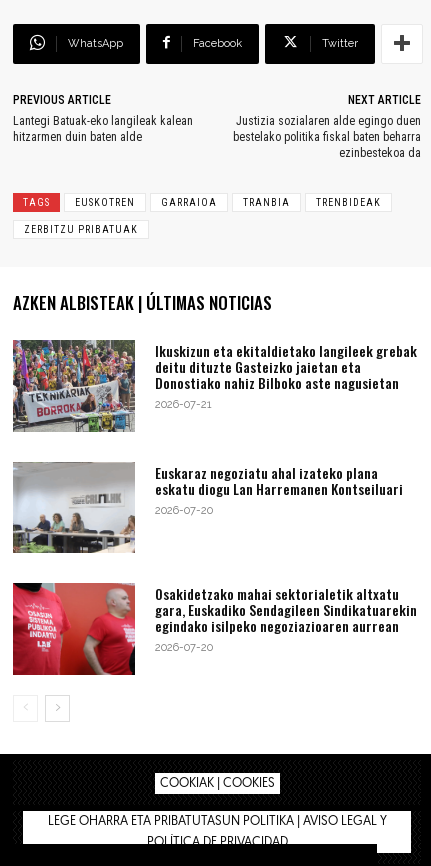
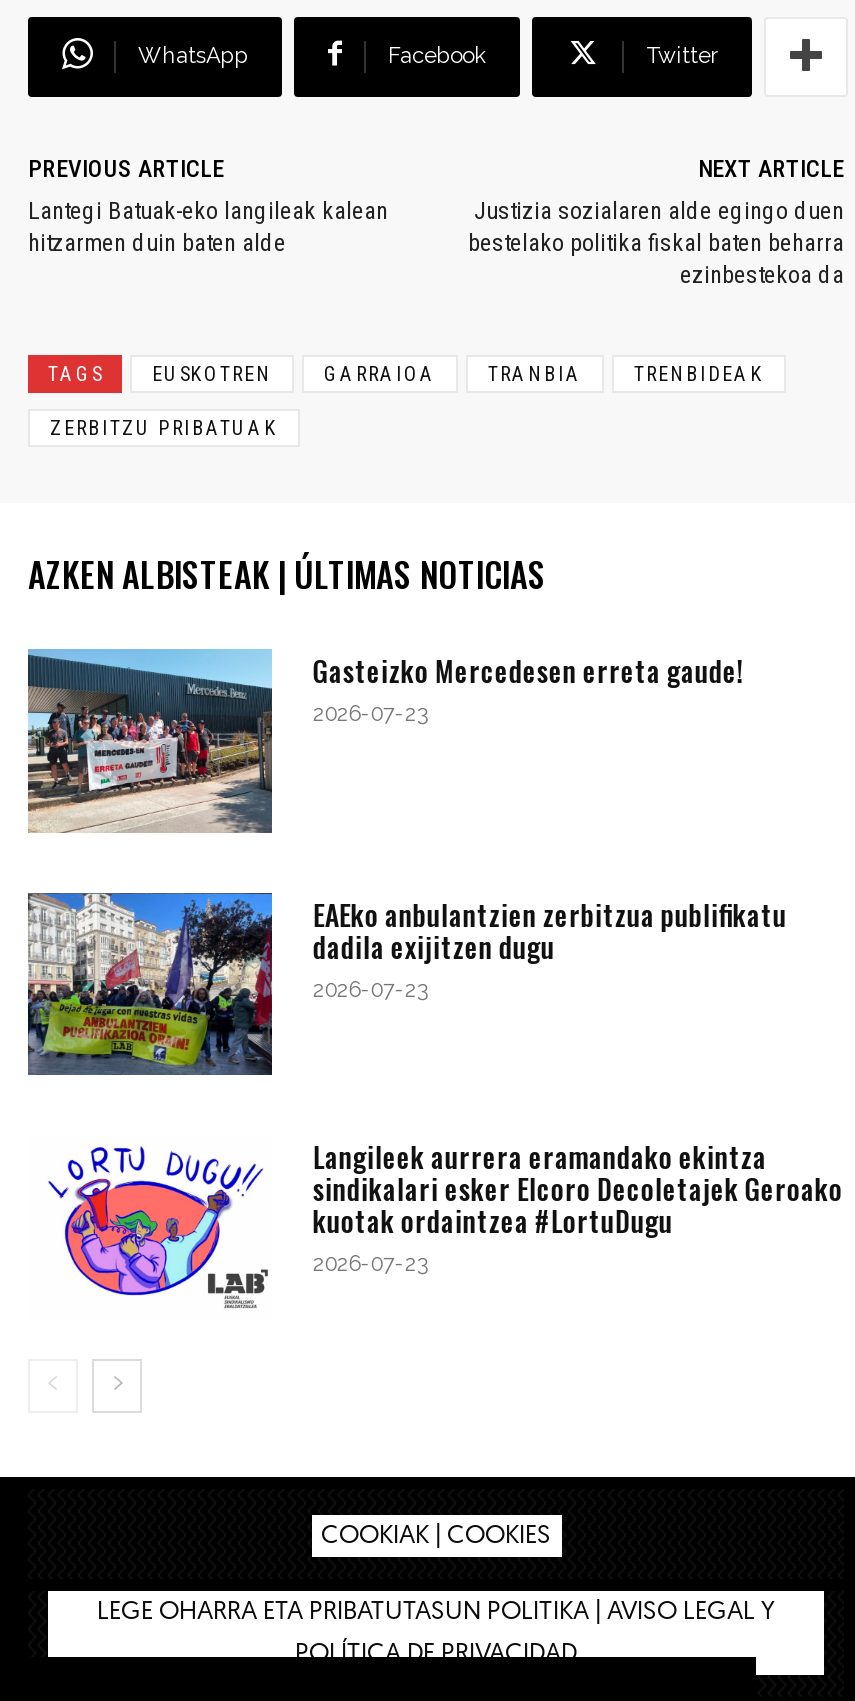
[12,339,417,432] [image] | Ikuskizun eta ekitaldietako langileek grebak | deitu dituzte Gasteizko jaietan eta | Donostiako nahiz Bilboko aste nagusietan | 2026-07-21 -> [26,649,745,833] [image] | Gasteizko Mercedesen erreta gaude! | 2026-07-23
[13,462,403,553] [image] | Euskaraz negoziatu ahal izateko plana | eskatu diogu Lan Harremanen Kontseiluari | 2026-07-20 -> [26,891,787,1077] [image] | EAEko anbulantzien zerbitzua publifikatu | dadila exijitzen dugu | 2026-07-23
[12,582,417,676] [image] | Osakidetzako mahai sektorialetik altxatu | gara, Euskadiko Sendagileen Sindikatuarekin | egindako isilpeko negoziazioaren aurrean | 2026-07-20 -> [28,1135,843,1319] [image] | Langileek aurrera eramandako ekintza | sindikalari esker Elcoro Decoletajek Geroako | kuotak ordaintzea #LortuDugu | 2026-07-23

